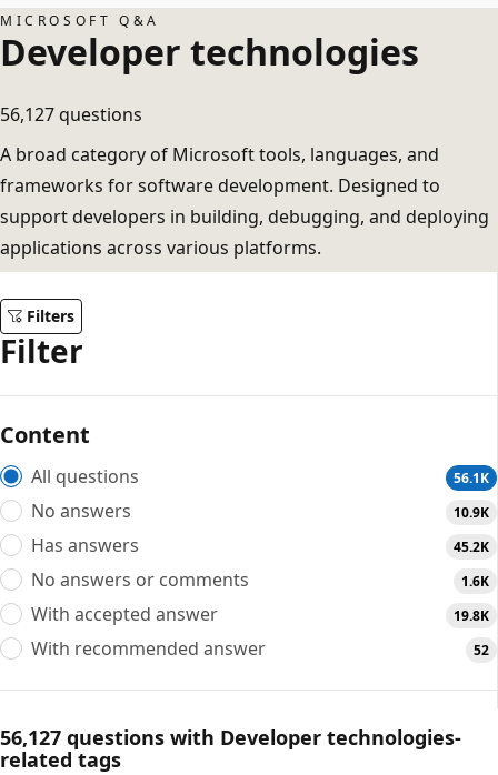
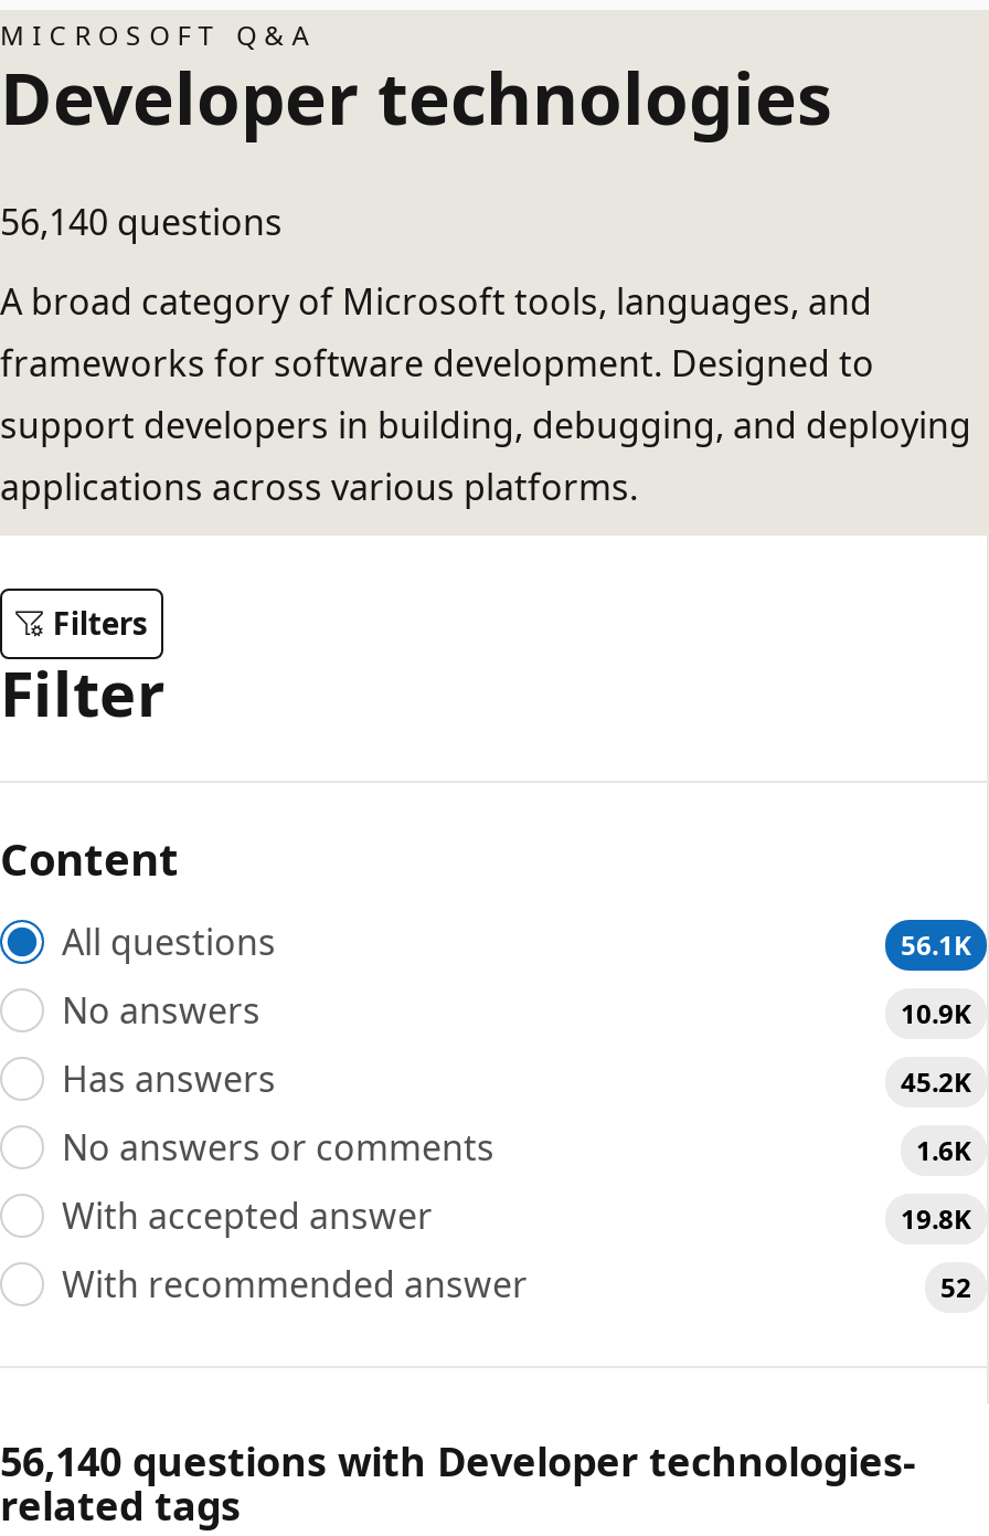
[0,102,142,127] 56,127 questions -> [0,198,283,246] 56,140 questions
[0,723,461,750] 56,127 questions with Developer technologies- -> [0,1433,916,1486] 56,140 questions with Developer technologies-

